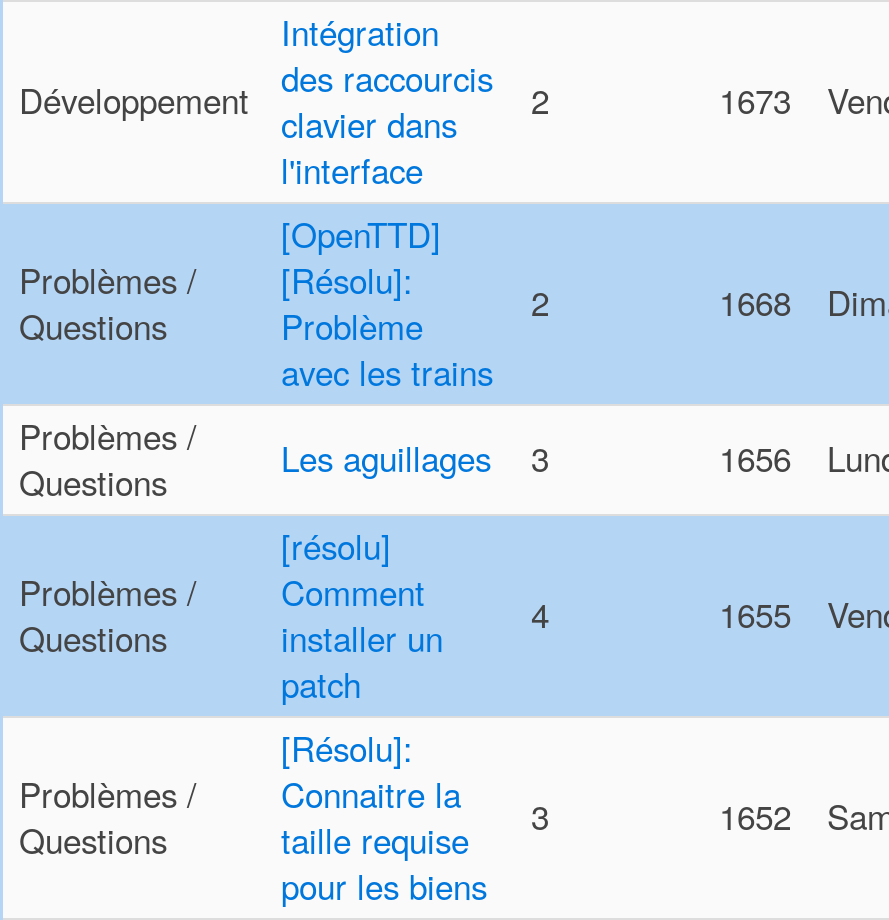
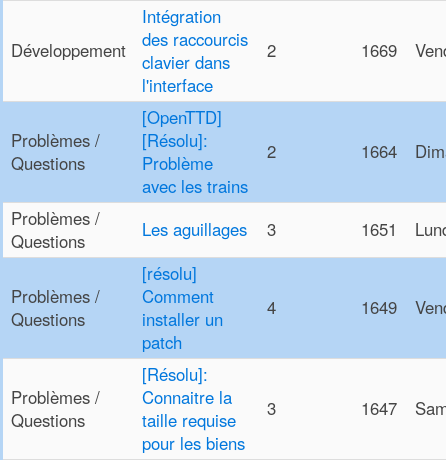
[719,76,791,124] 1673 -> [361,38,397,62] 1669
[719,278,791,326] 1668 -> [361,139,397,163] 1664
[719,434,791,482] 1656 -> [361,217,397,241] 1651
[719,590,791,638] 1655 -> [361,295,397,319] 1649
[719,792,791,840] 1652 -> [361,396,397,420] 1647

